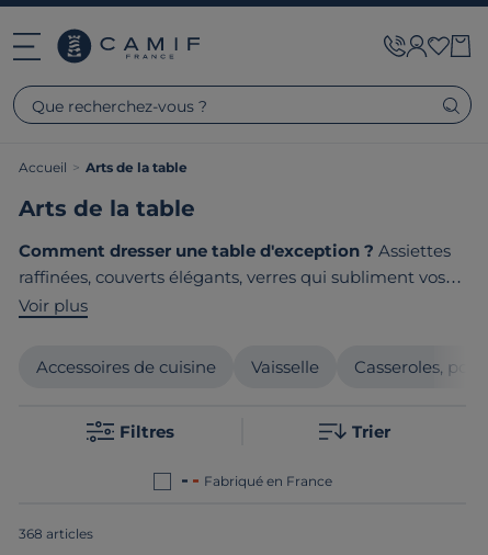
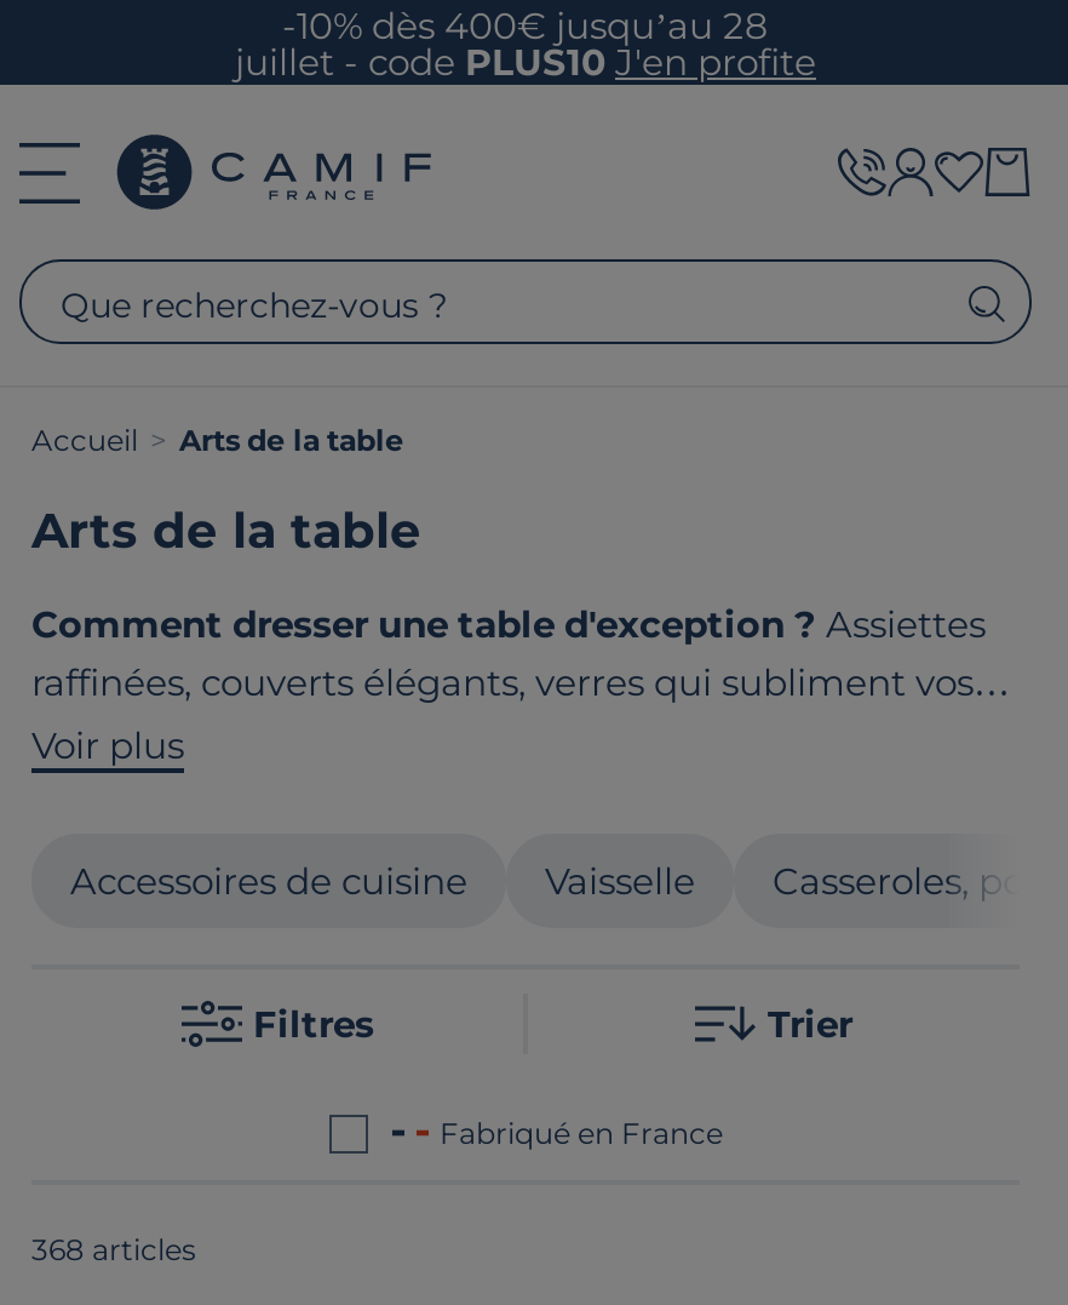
none -> [235,1,816,84] -10% dès 400€ jusqu’au 28 | juillet - codePLUS10 J'en profite

